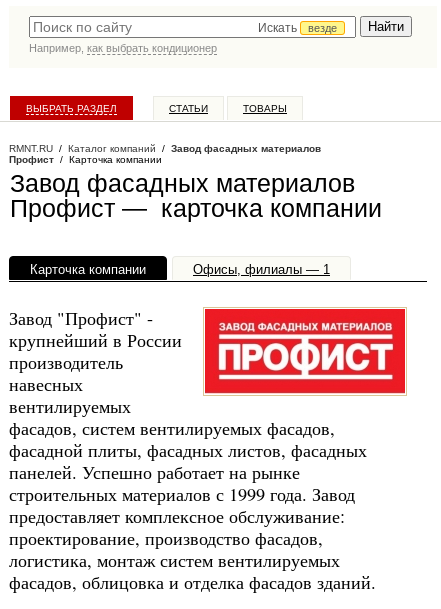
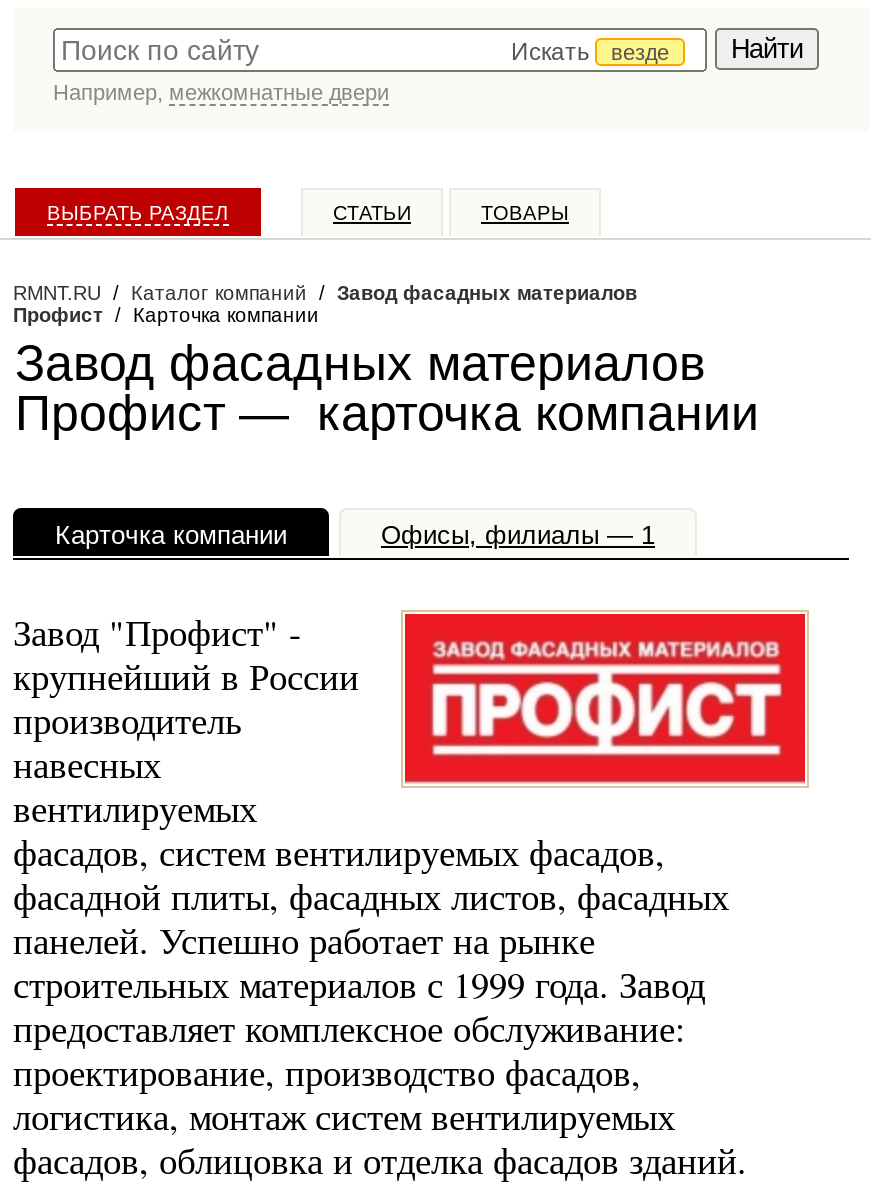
[29,42,217,54] Например, как выбрать кондиционер -> [53,80,389,104] Например, межкомнатные двери

